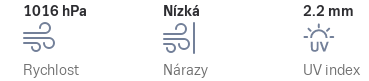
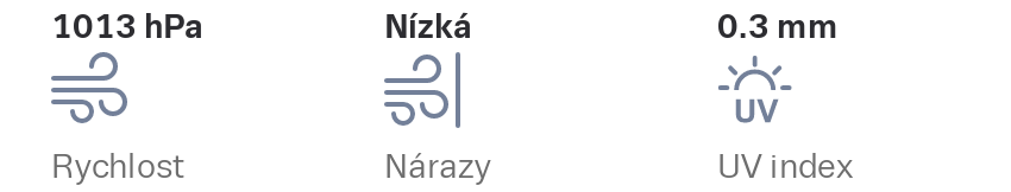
[23,3,87,19] 1016 hPa -> [51,7,203,45] 1013 hPa
[303,3,354,19] 2.2 mm -> [717,7,839,45] 0.3 mm

